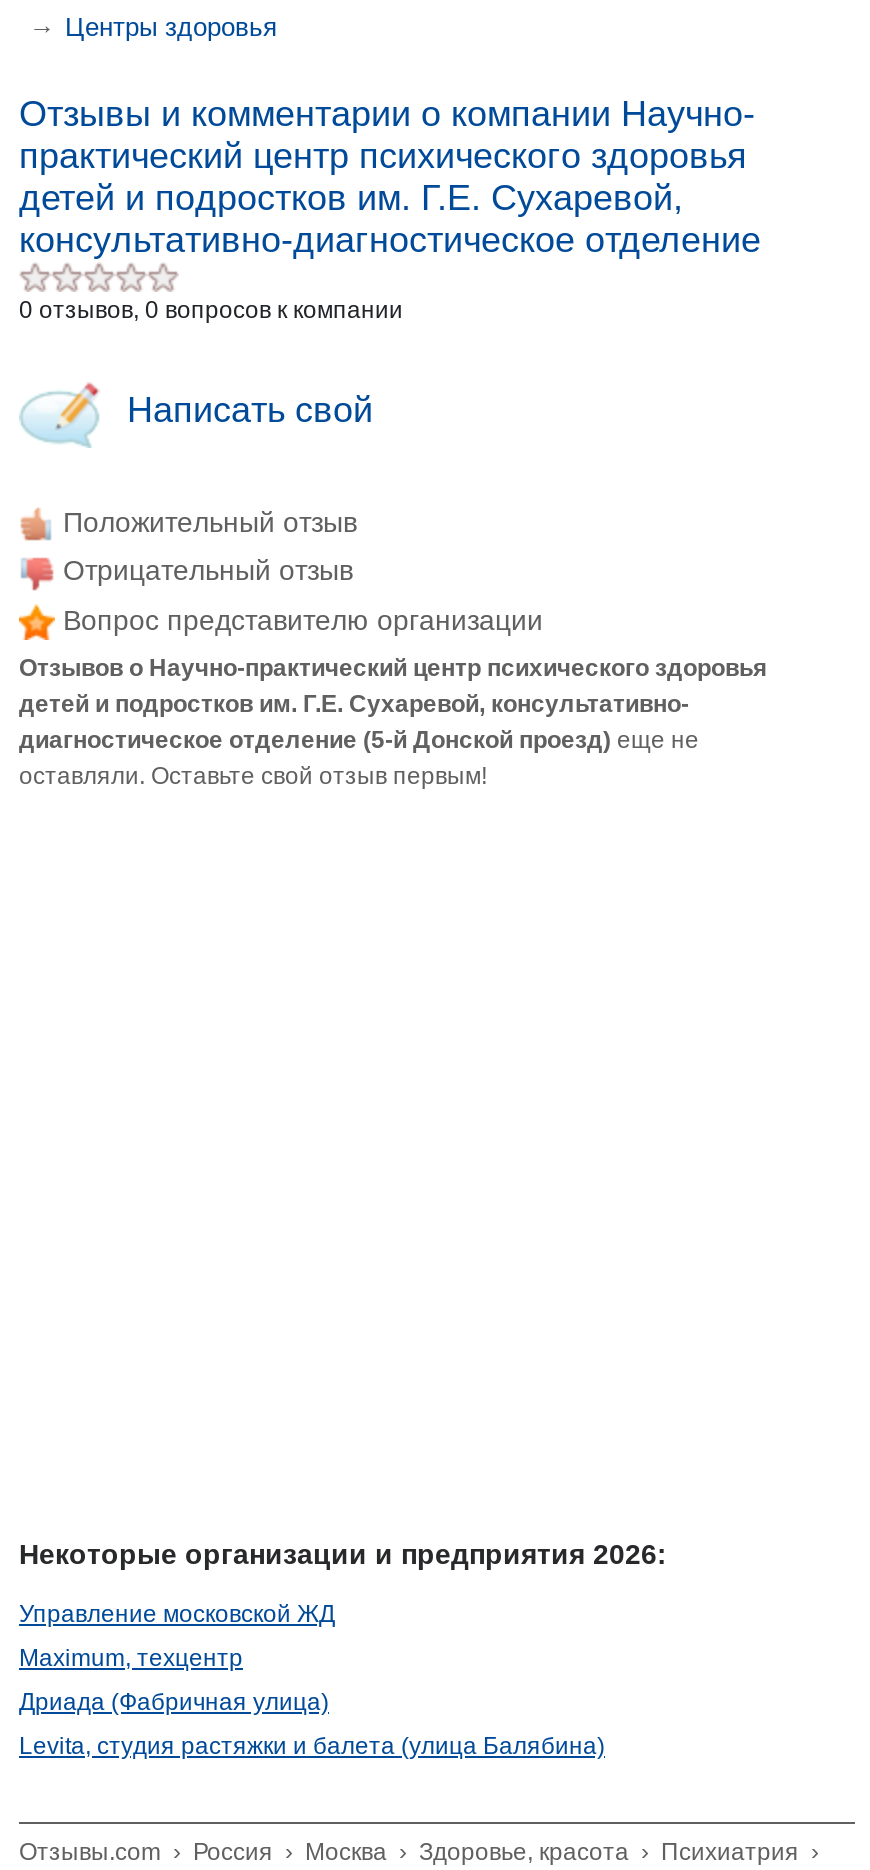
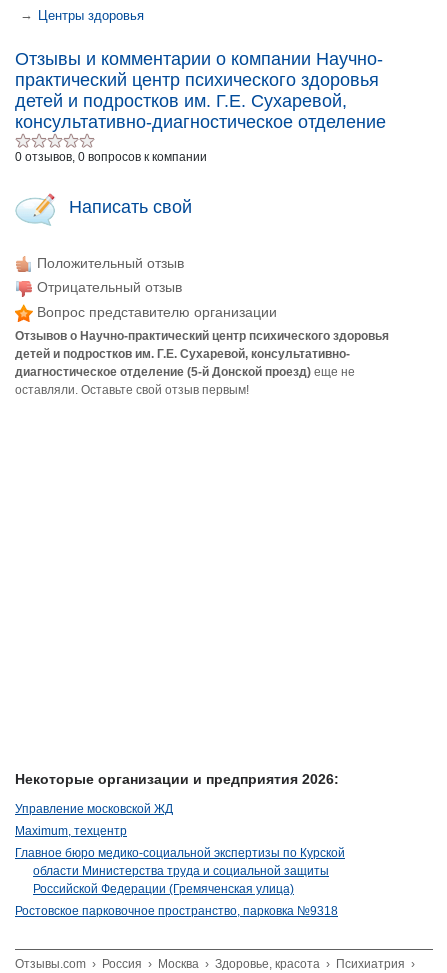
[19,1688,329,1716] Дриада (Фабричная улица) -> [15,846,345,896] Главное бюро медико-социальной экспертизы по Курской | области Министерства труда и социальной защиты | Российской Федерации (Гремяченская улица)
[19,1732,605,1760] Levita, студия растяжки и балета (улица Балябина) -> [15,904,338,918] Ростовское парковочное пространство, парковка №9318

